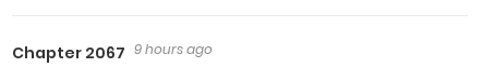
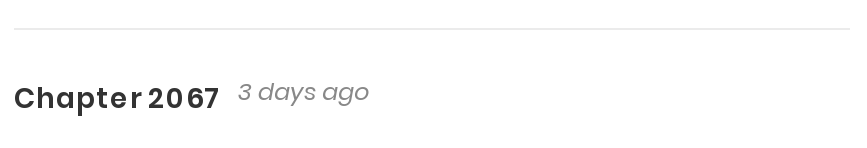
[12,40,213,64] Chapter 2067 9 hours ago -> [14,73,370,119] Chapter 2067 3 days ago

